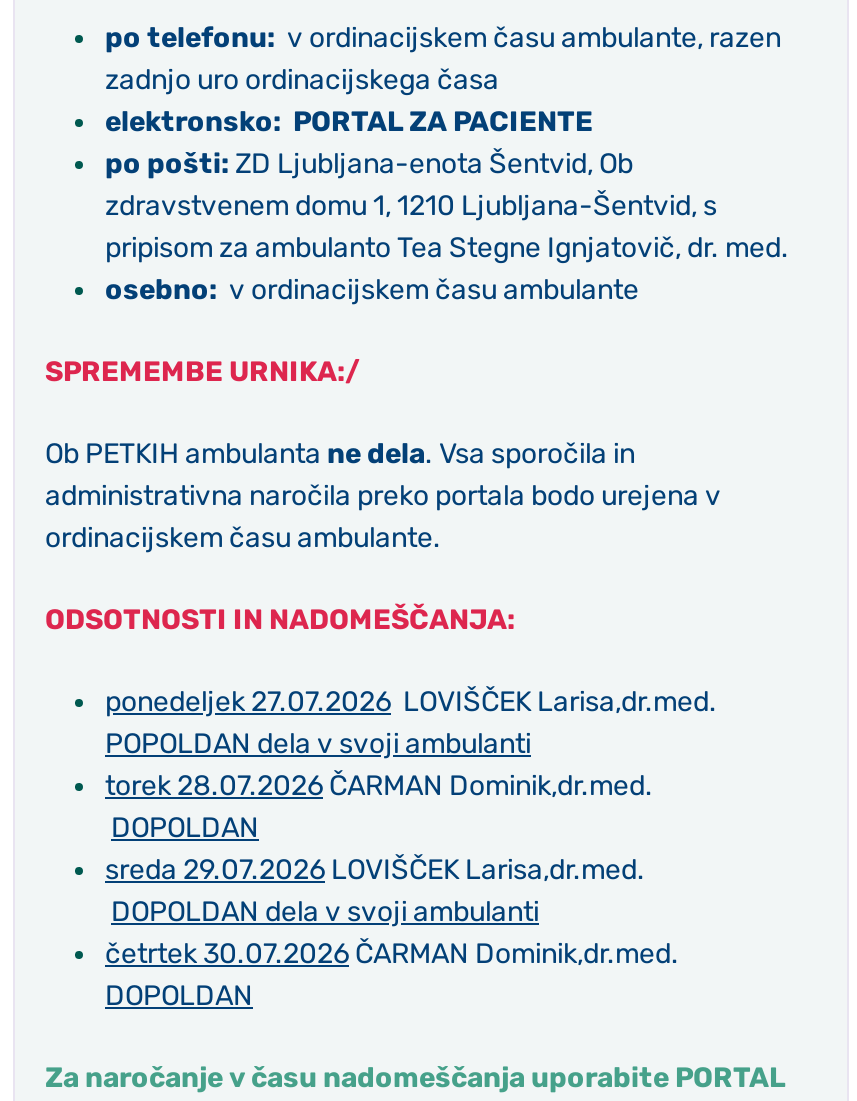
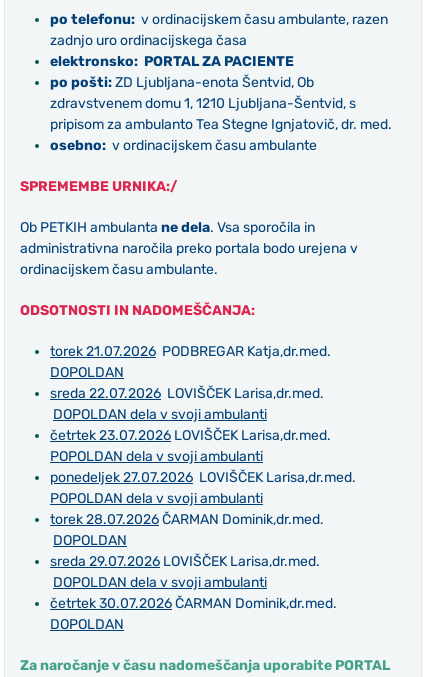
none -> [50,343,334,465] torek 21.07.2026 PODBREGAR Katja,dr.med. | DOPOLDAN | sreda 22.07.2026 LOVIŠČEK Larisa,dr.med. | DOPOLDAN dela v svoji ambulanti | četrtek 23.07.2026 LOVIŠČEK Larisa,dr.med. | POPOLDAN dela v svoji ambulanti

